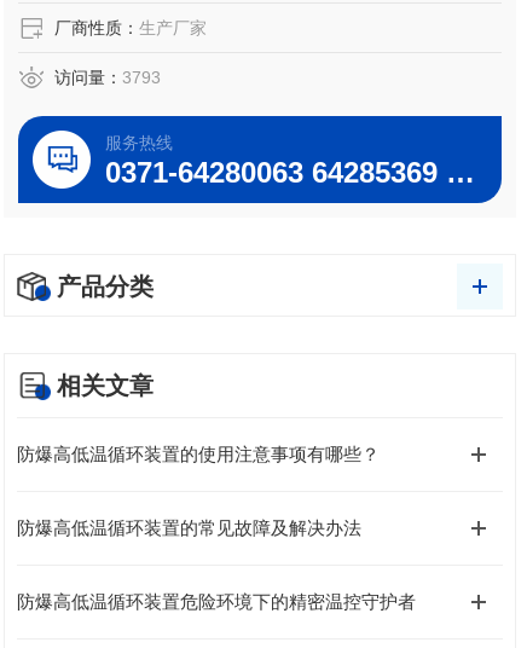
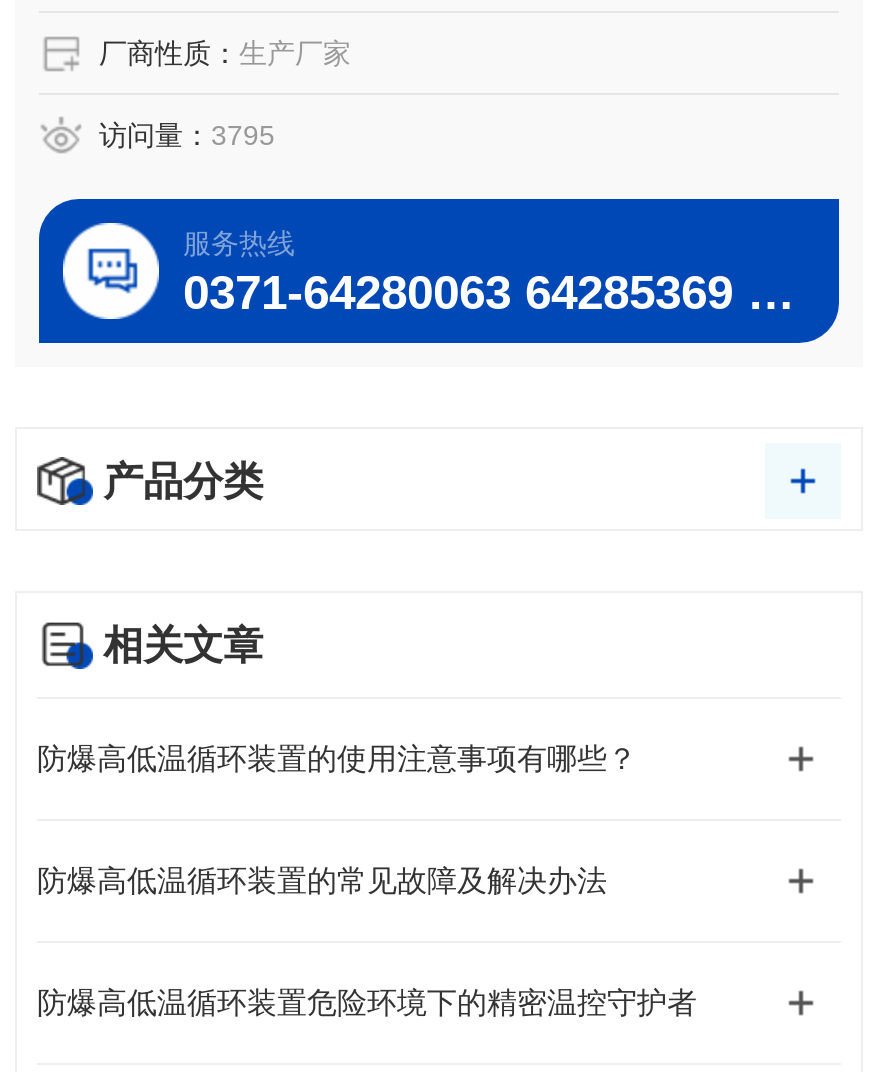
[54,68,161,87] 访问量：3793 -> [99,119,275,151] 访问量：3795

